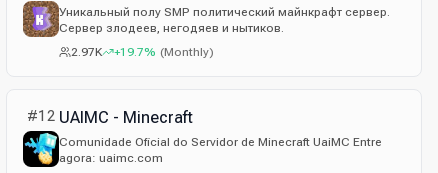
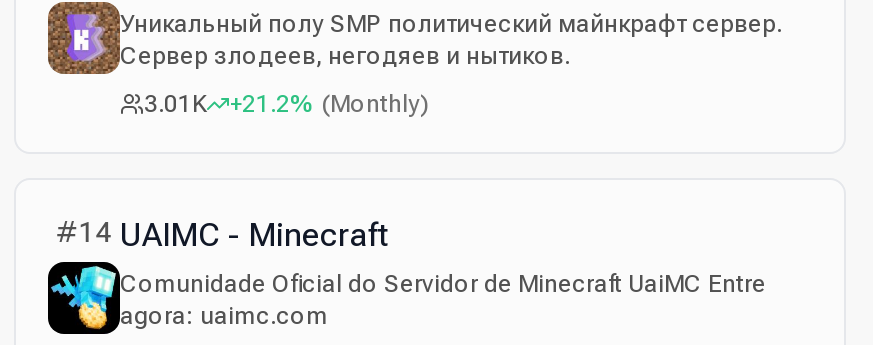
[71,45,214,59] 2.97K | +19.7% (Monthly) -> [144,90,430,118] 3.01K | +21.2% (Monthly)
[27,108,193,127] #12 UAIMC - Minecraft -> [56,216,388,254] #14 UAIMC - Minecraft

